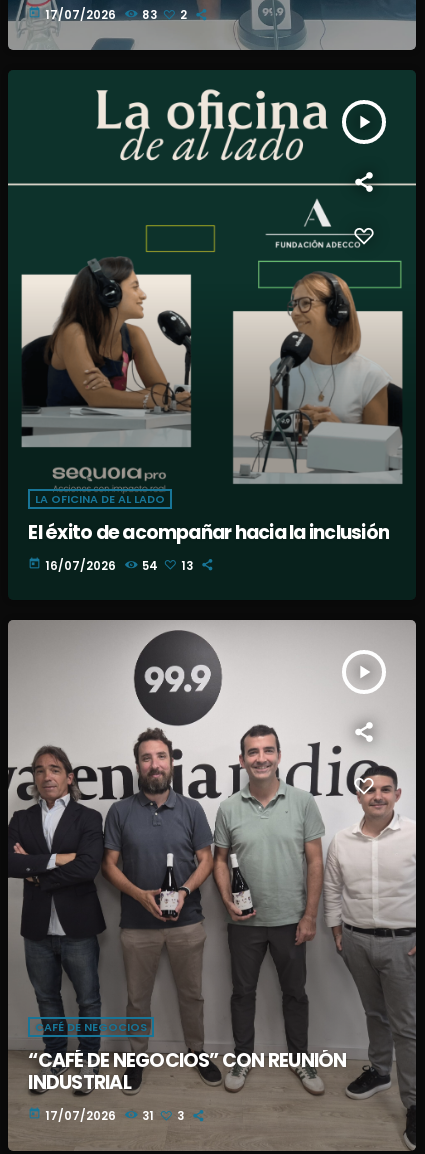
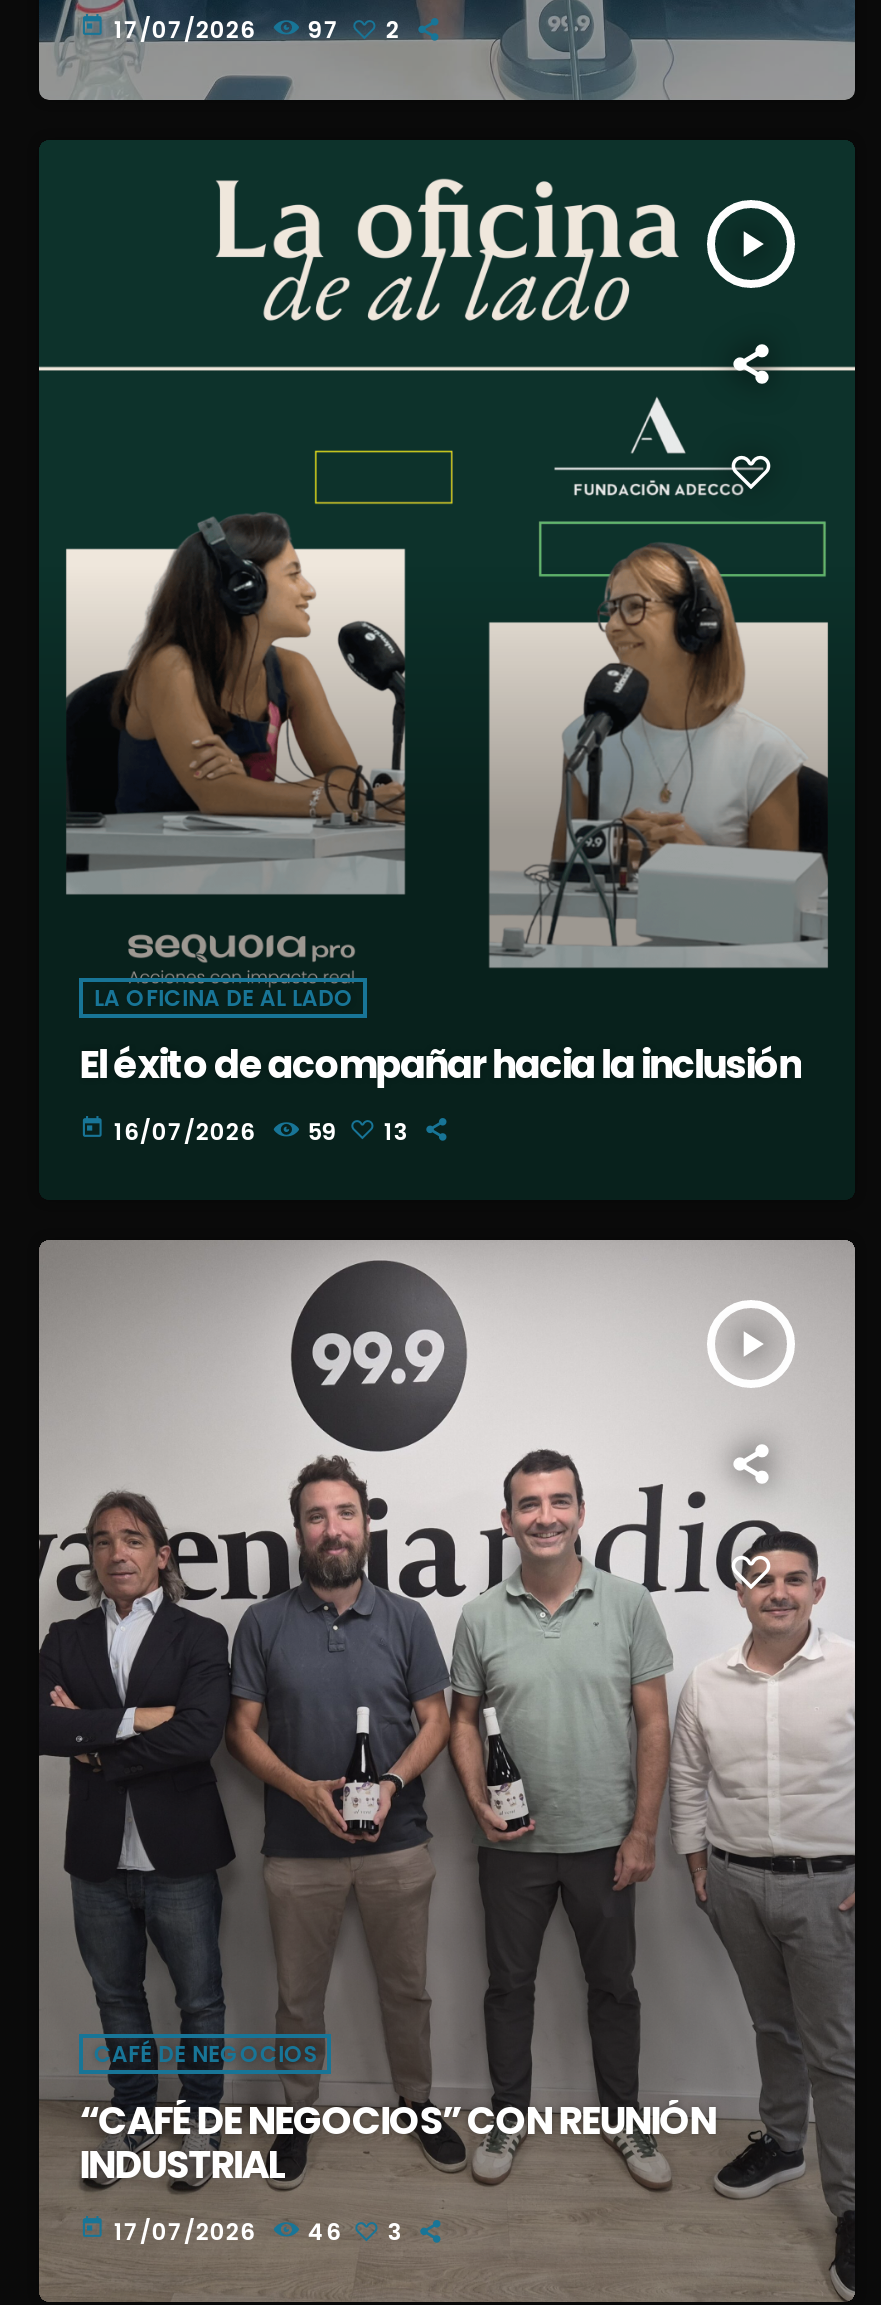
[142,7,157,23] 83 -> [308,14,340,46] 97
[142,557,158,573] 54 -> [308,1115,338,1147] 59
[142,1108,154,1124] 31 -> [308,2216,342,2248] 46

